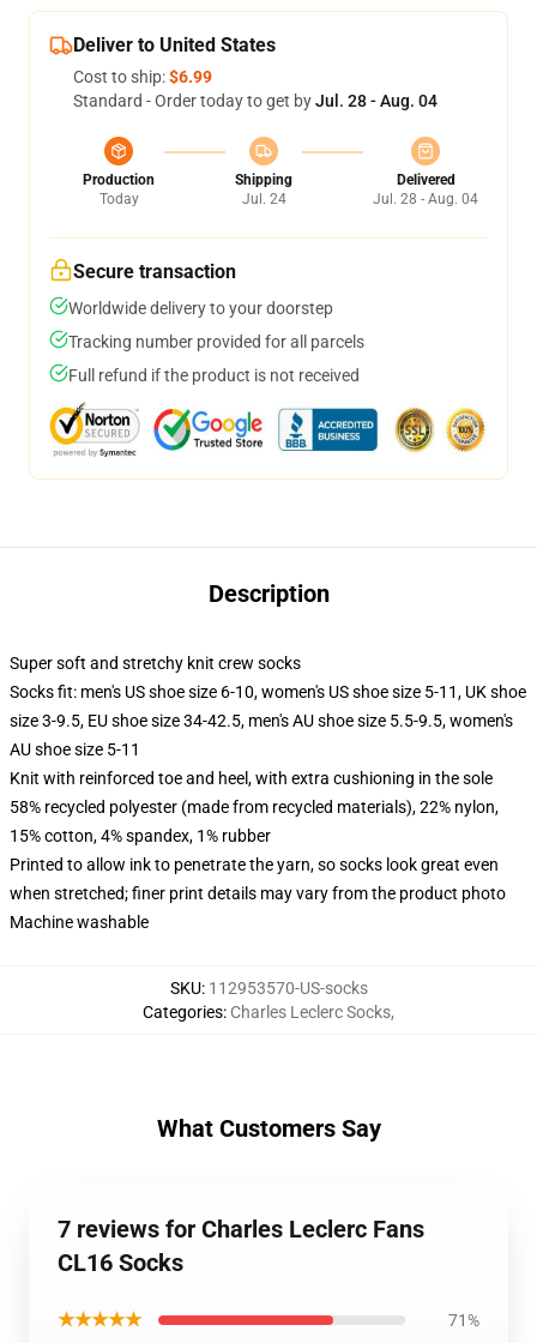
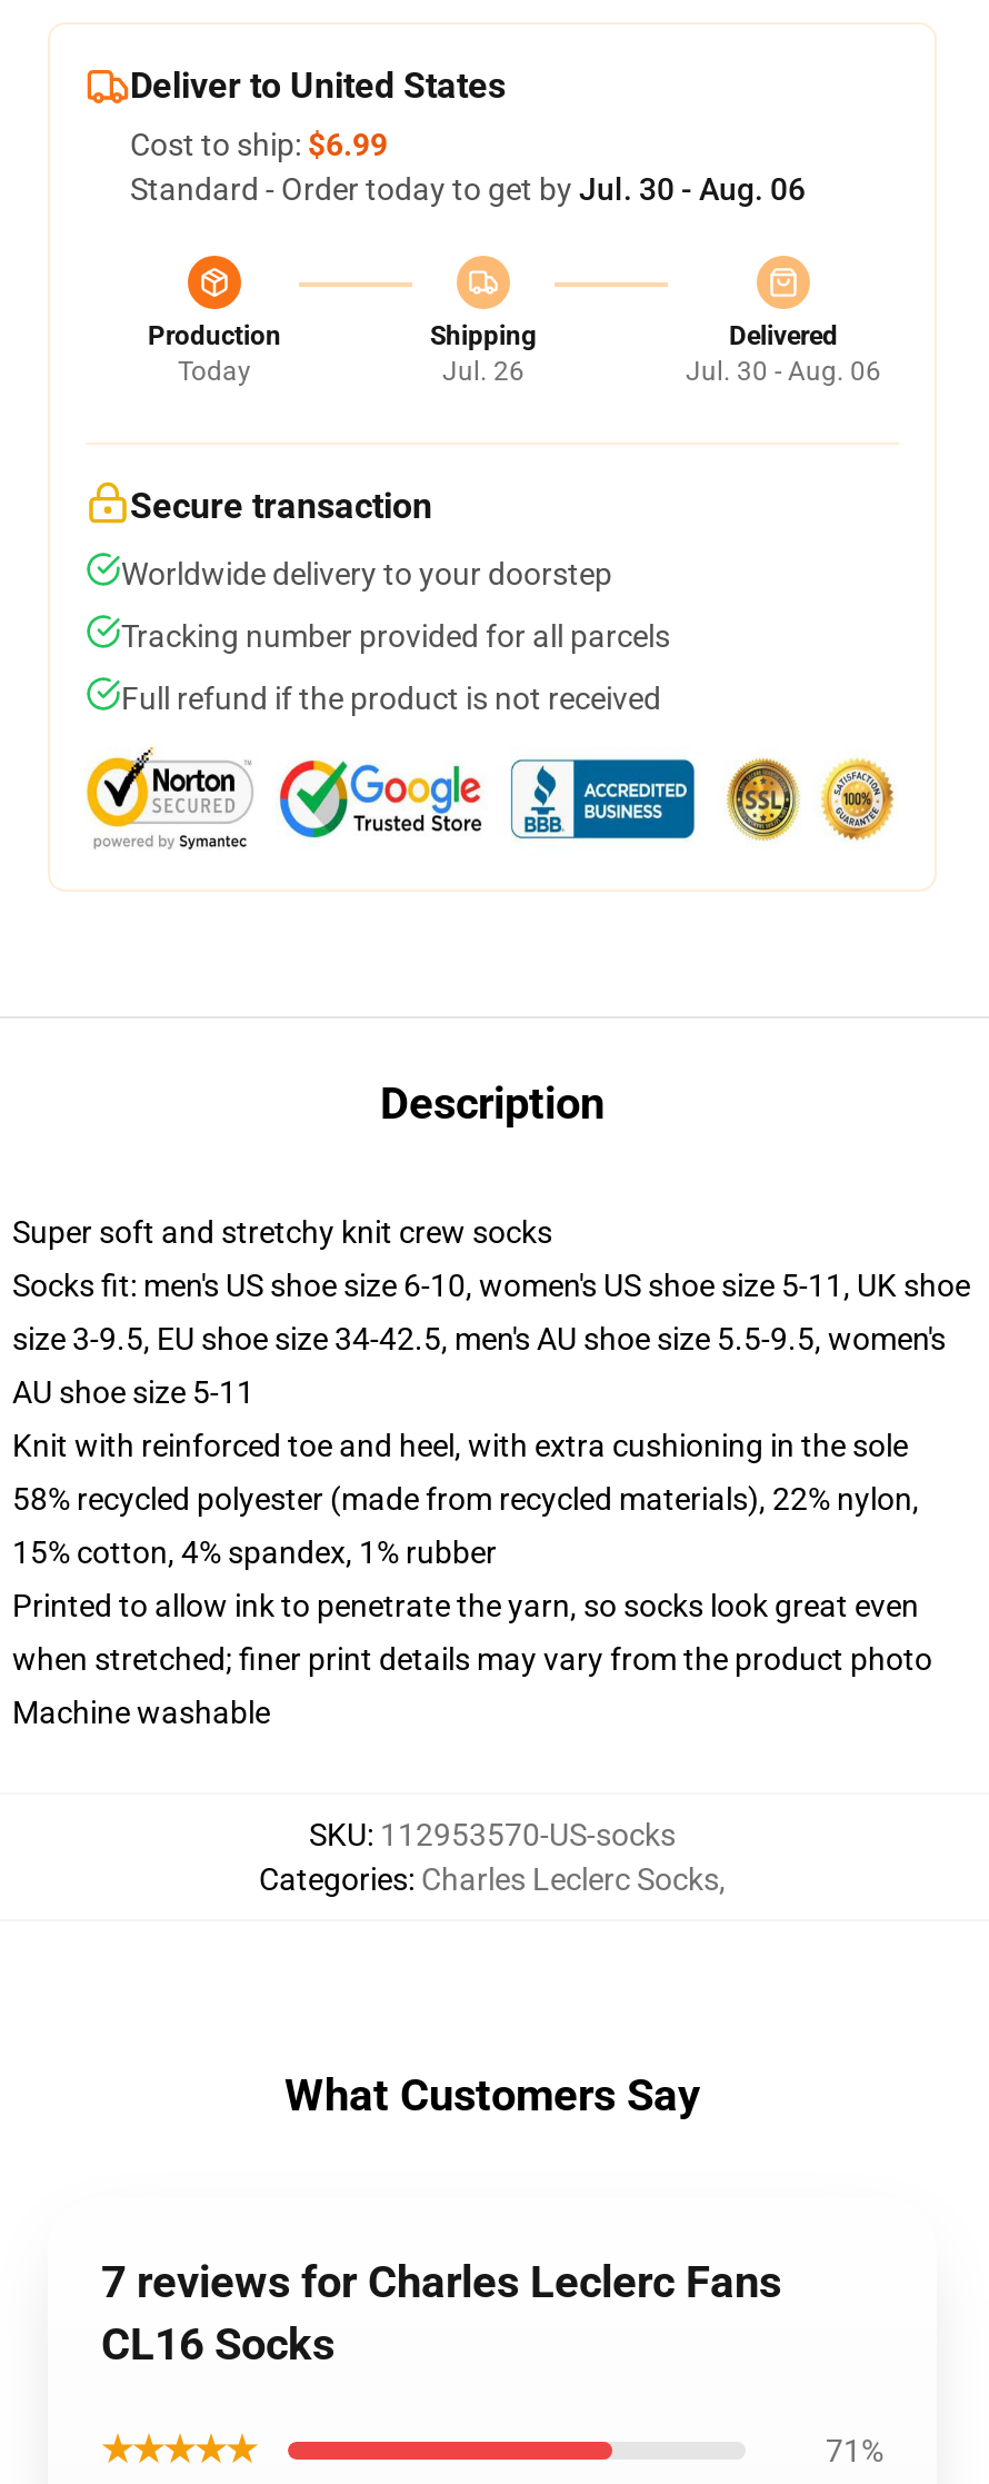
[73,91,438,110] Standard - Order today to get by Jul. 28 - Aug. 04 -> [130,171,806,207] Standard - Order today to get by Jul. 30 - Aug. 06
[242,191,286,207] Jul. 24 -> [442,356,525,387] Jul. 26
[373,191,478,207] Jul. 28 - Aug. 04 -> [686,356,881,387] Jul. 30 - Aug. 06

